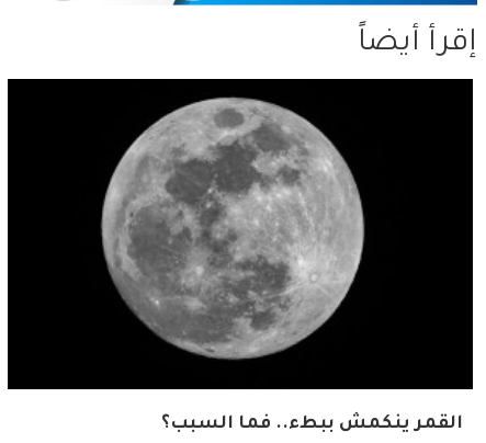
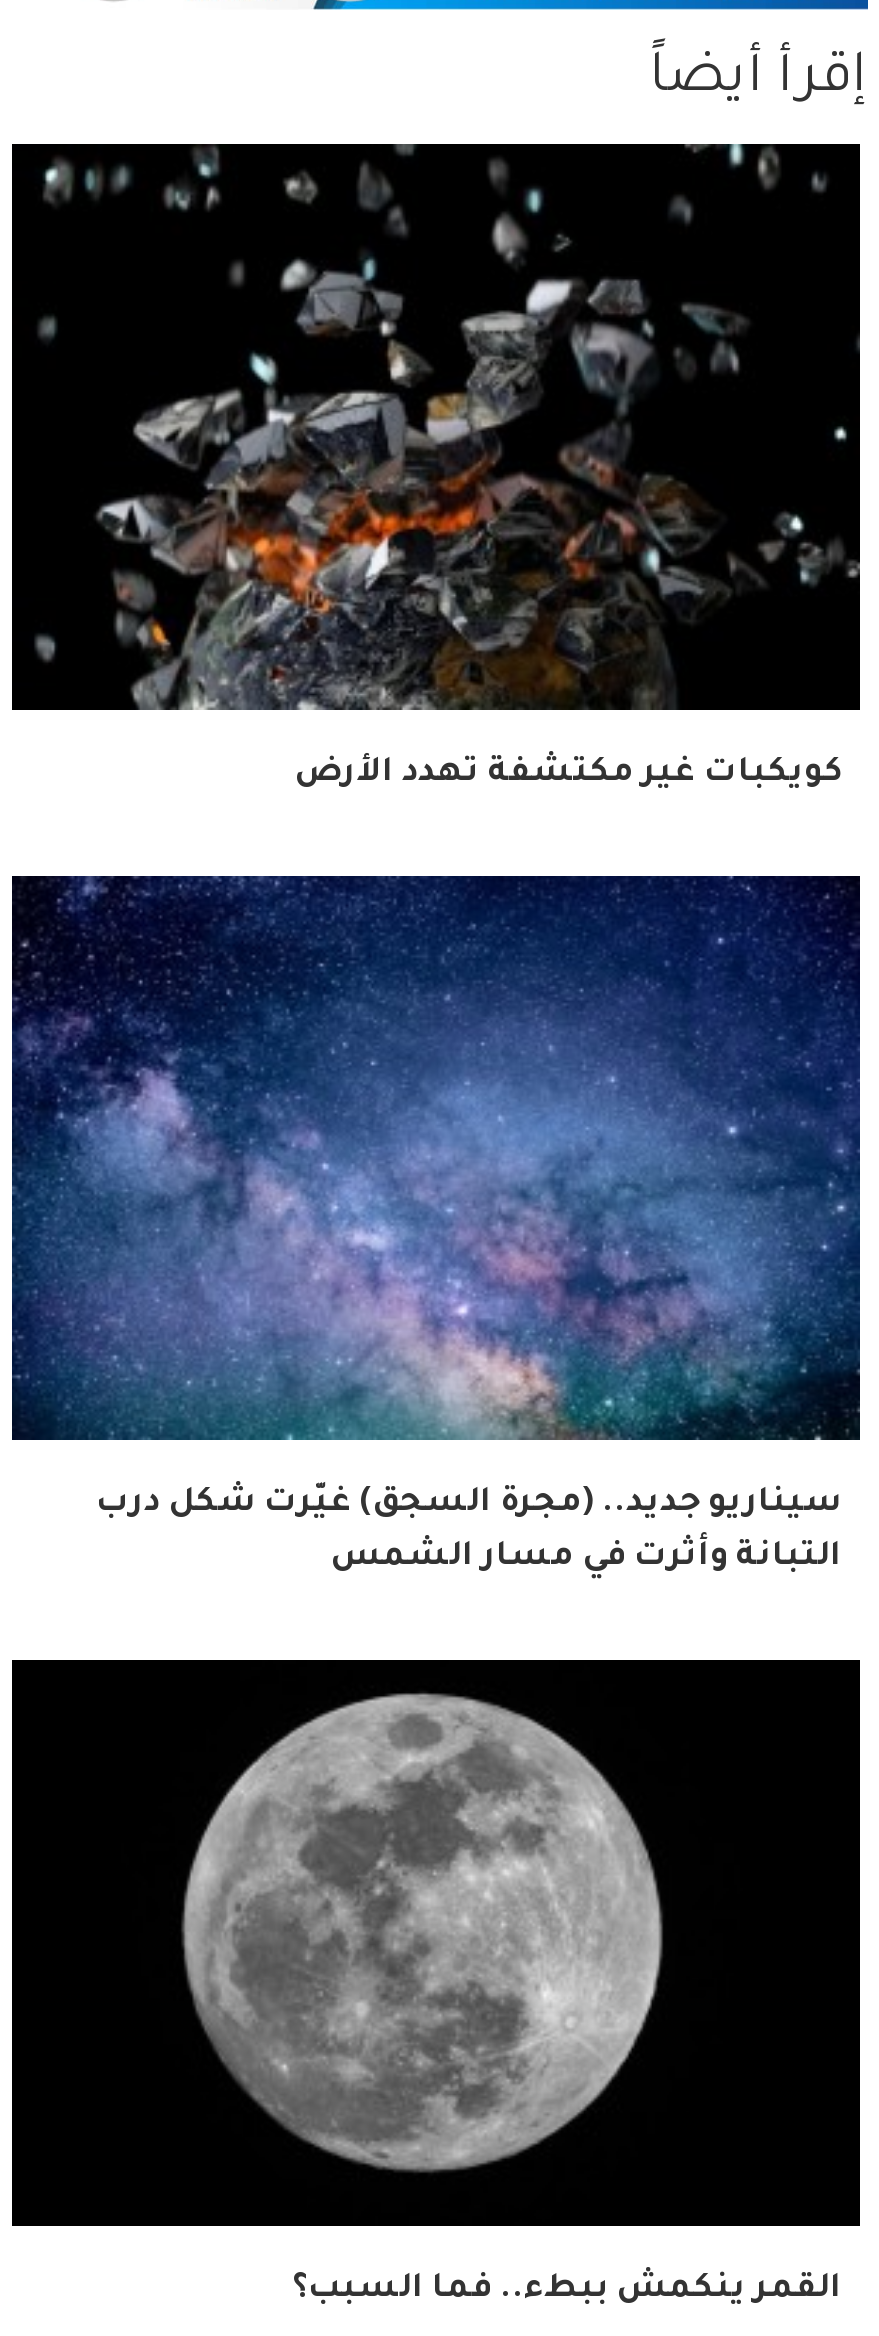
none -> [10,874,862,1577] [image] | سيناريو جديد.. (مجرة السجق) غيّرت شكل درب | التبانة وأثرت في مسار الشمس
none -> [34,144,860,791] [image] | كويكبات غير مكتشفة تهدد الأرض

